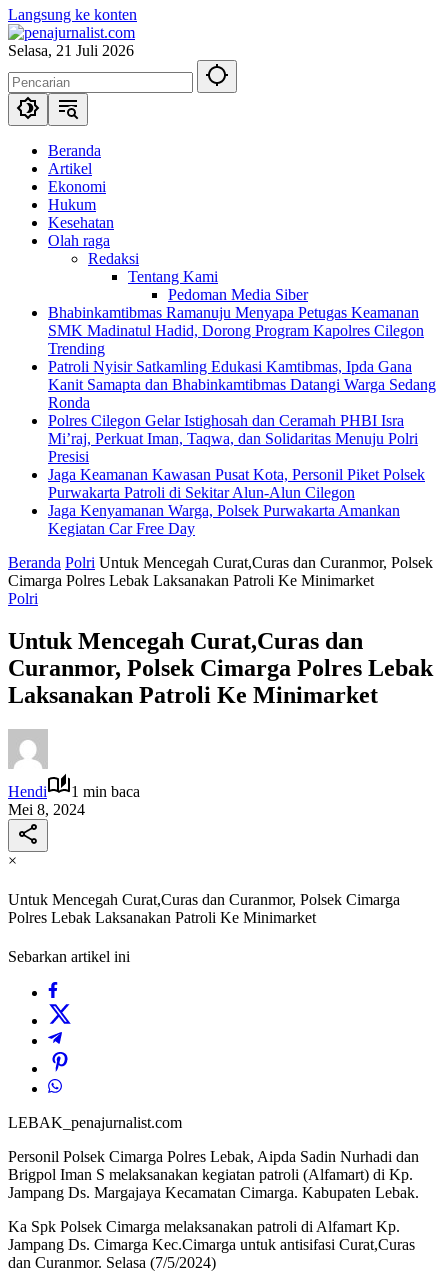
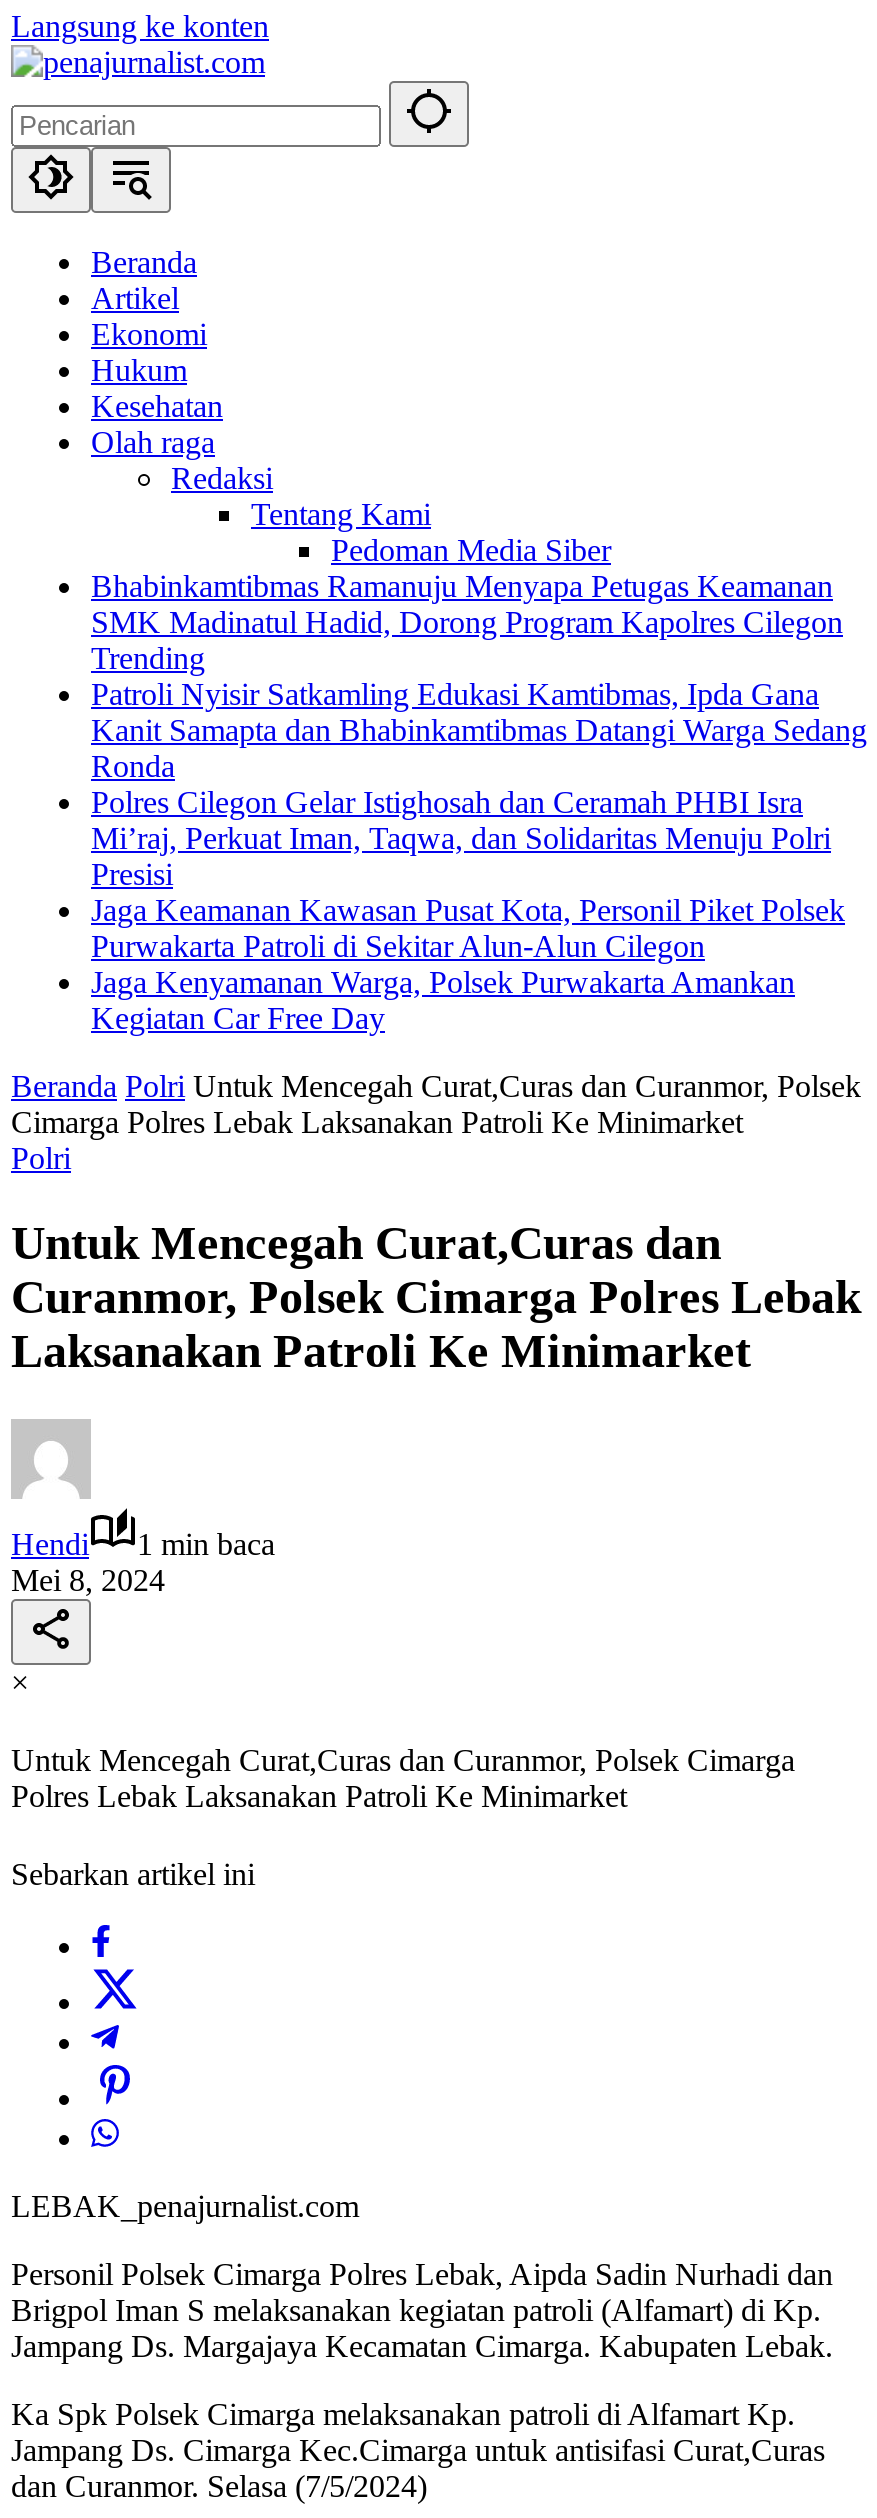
[8,42,134,59] Selasa, 21 Juli 2026 -> none

